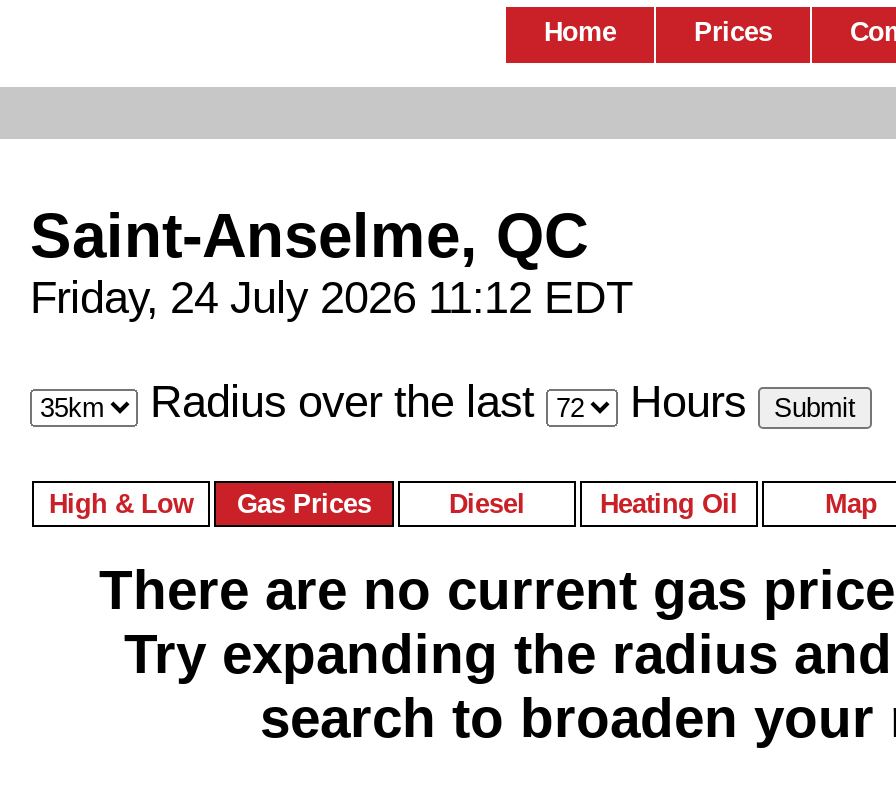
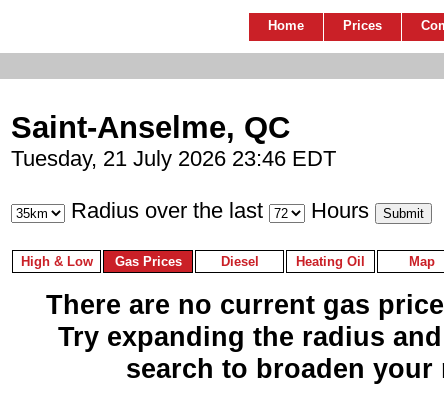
[30,273,632,323] Friday, 24 July 2026 11:12 EDT -> [11,146,336,171] Tuesday, 21 July 2026 23:46 EDT

